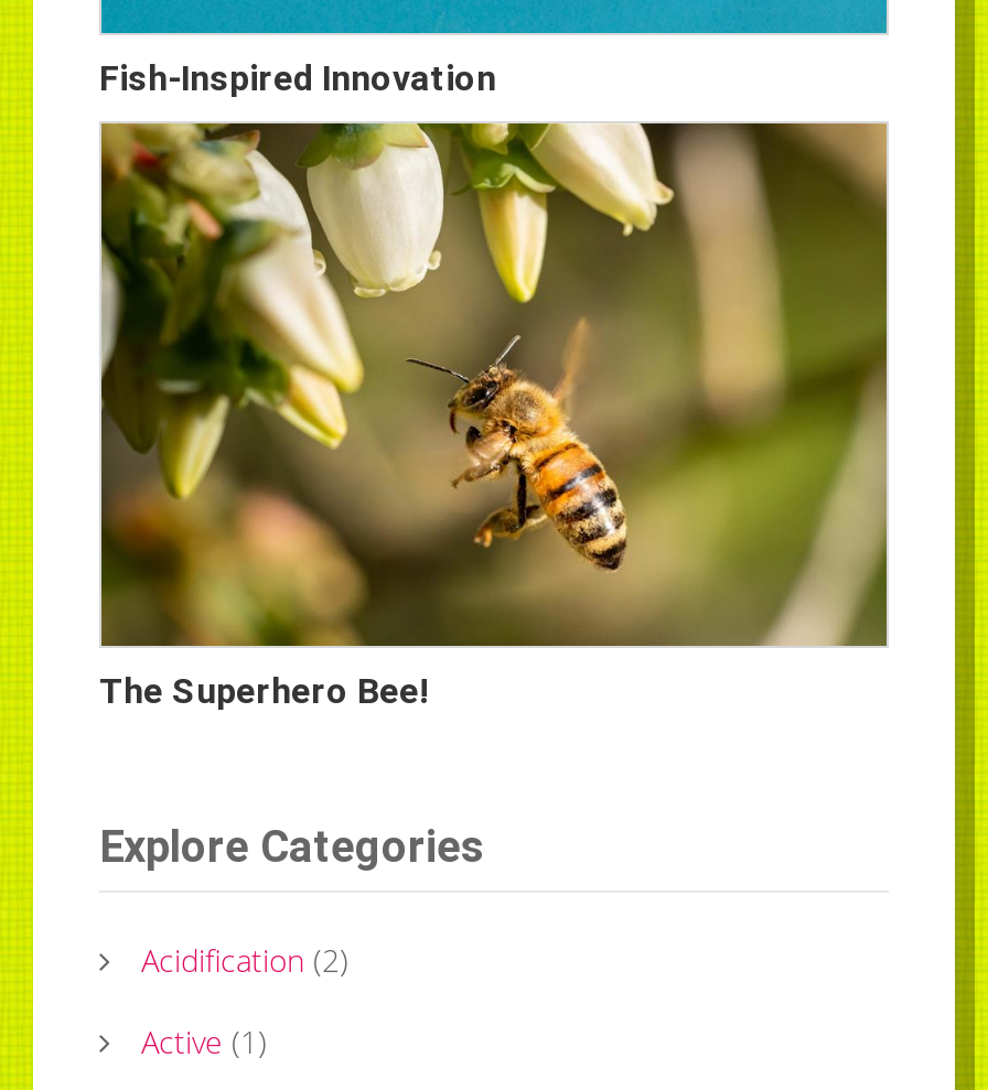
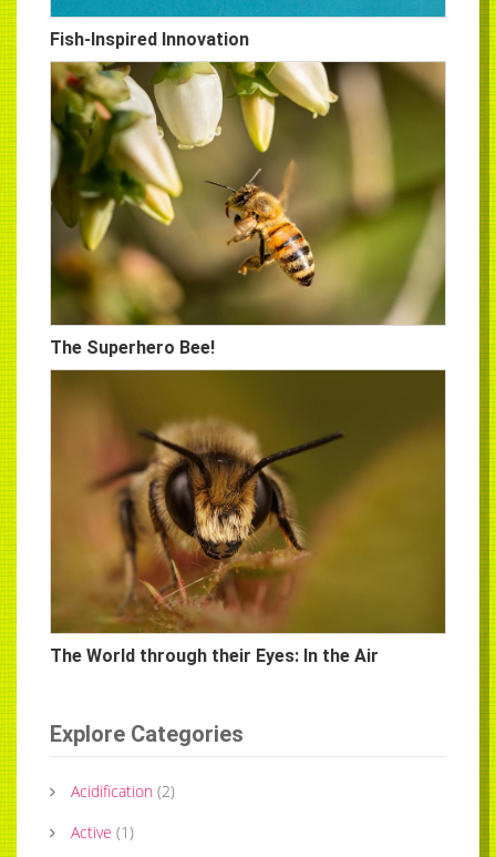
none -> [50,369,446,667] [image] | The World through their Eyes: In the Air

